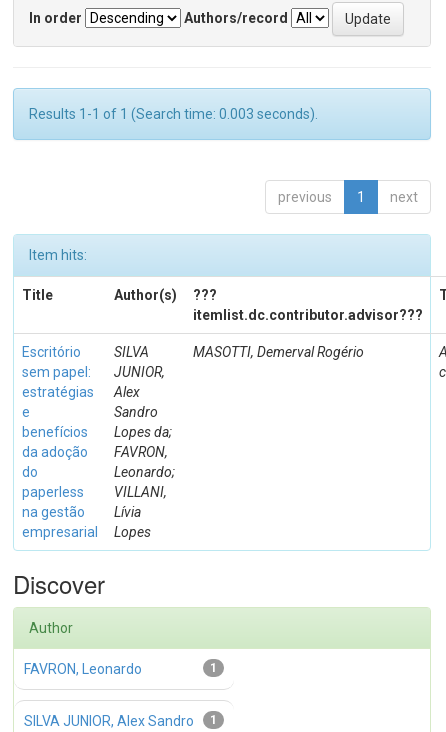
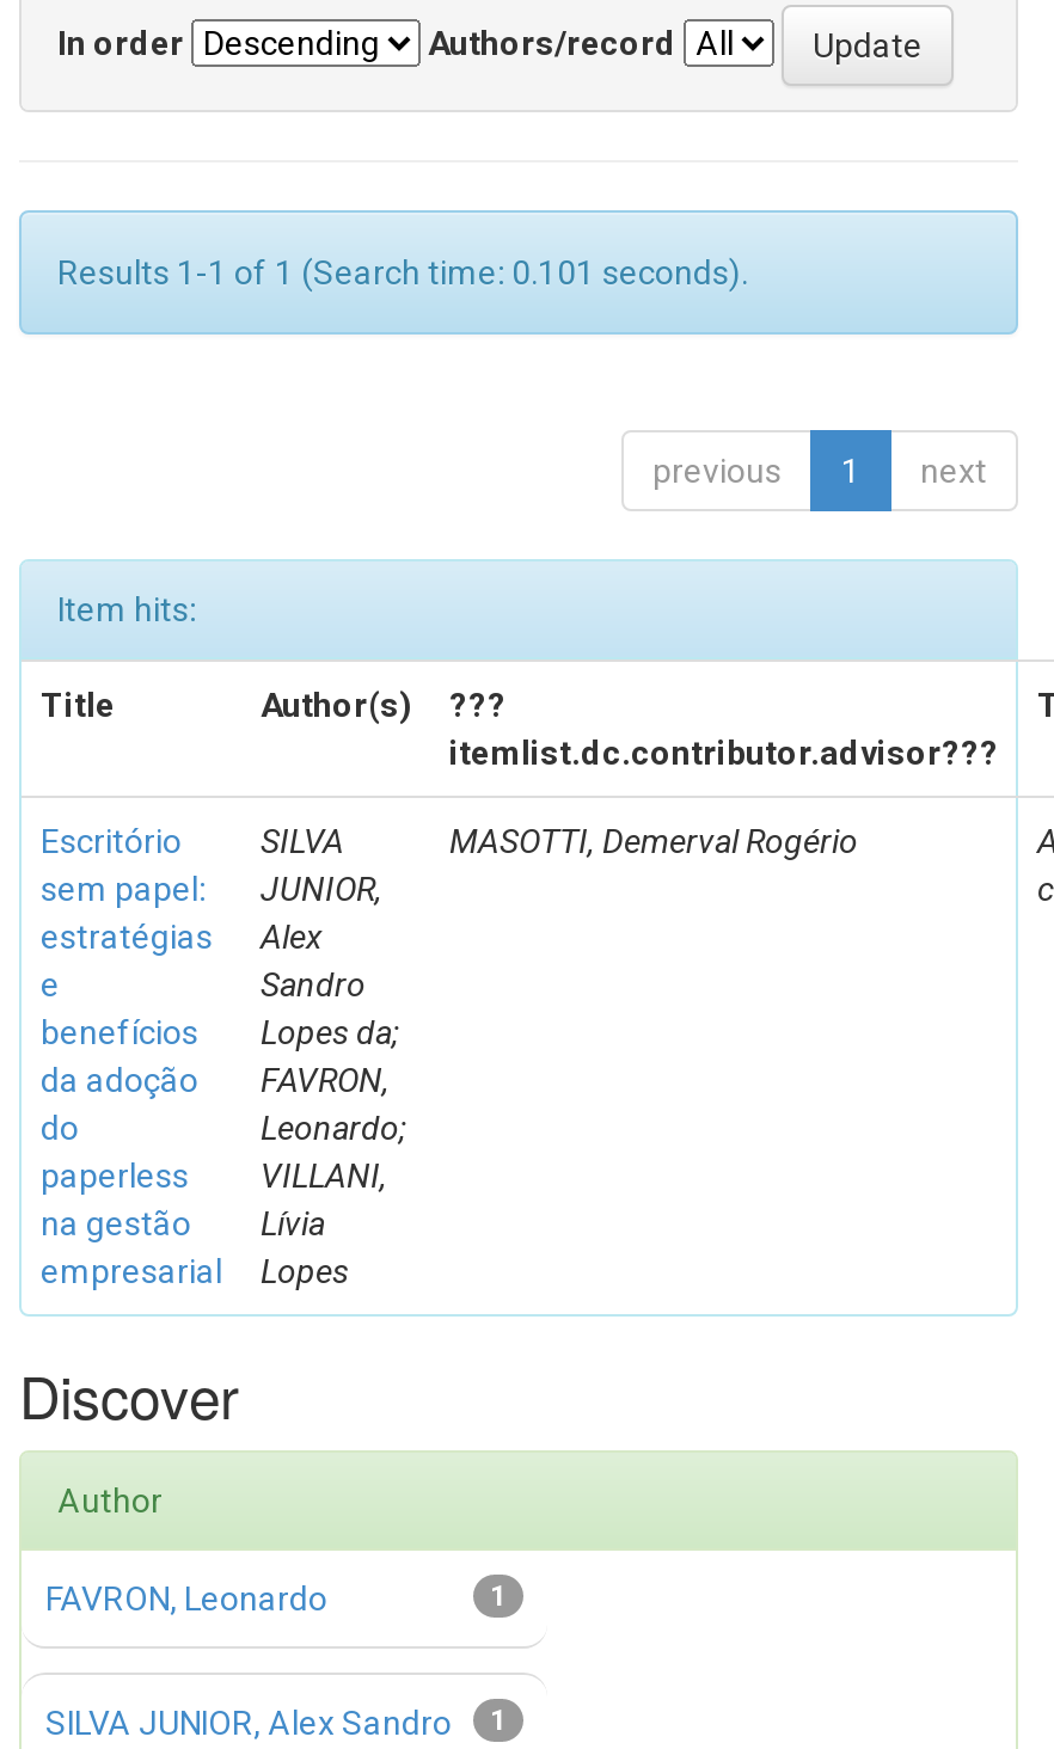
[29,106,318,122] Results 1-1 of 1 (Search time: 0.003 seconds). -> [57,253,748,291] Results 1-1 of 1 (Search time: 0.101 seconds).

